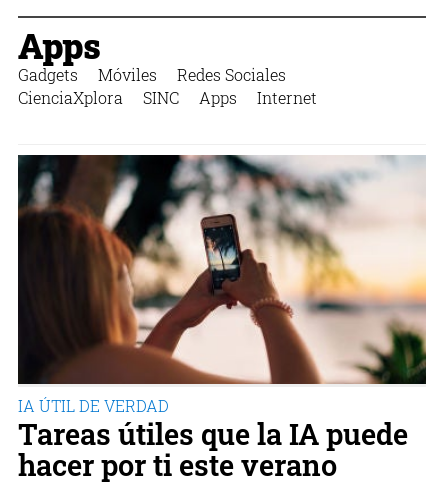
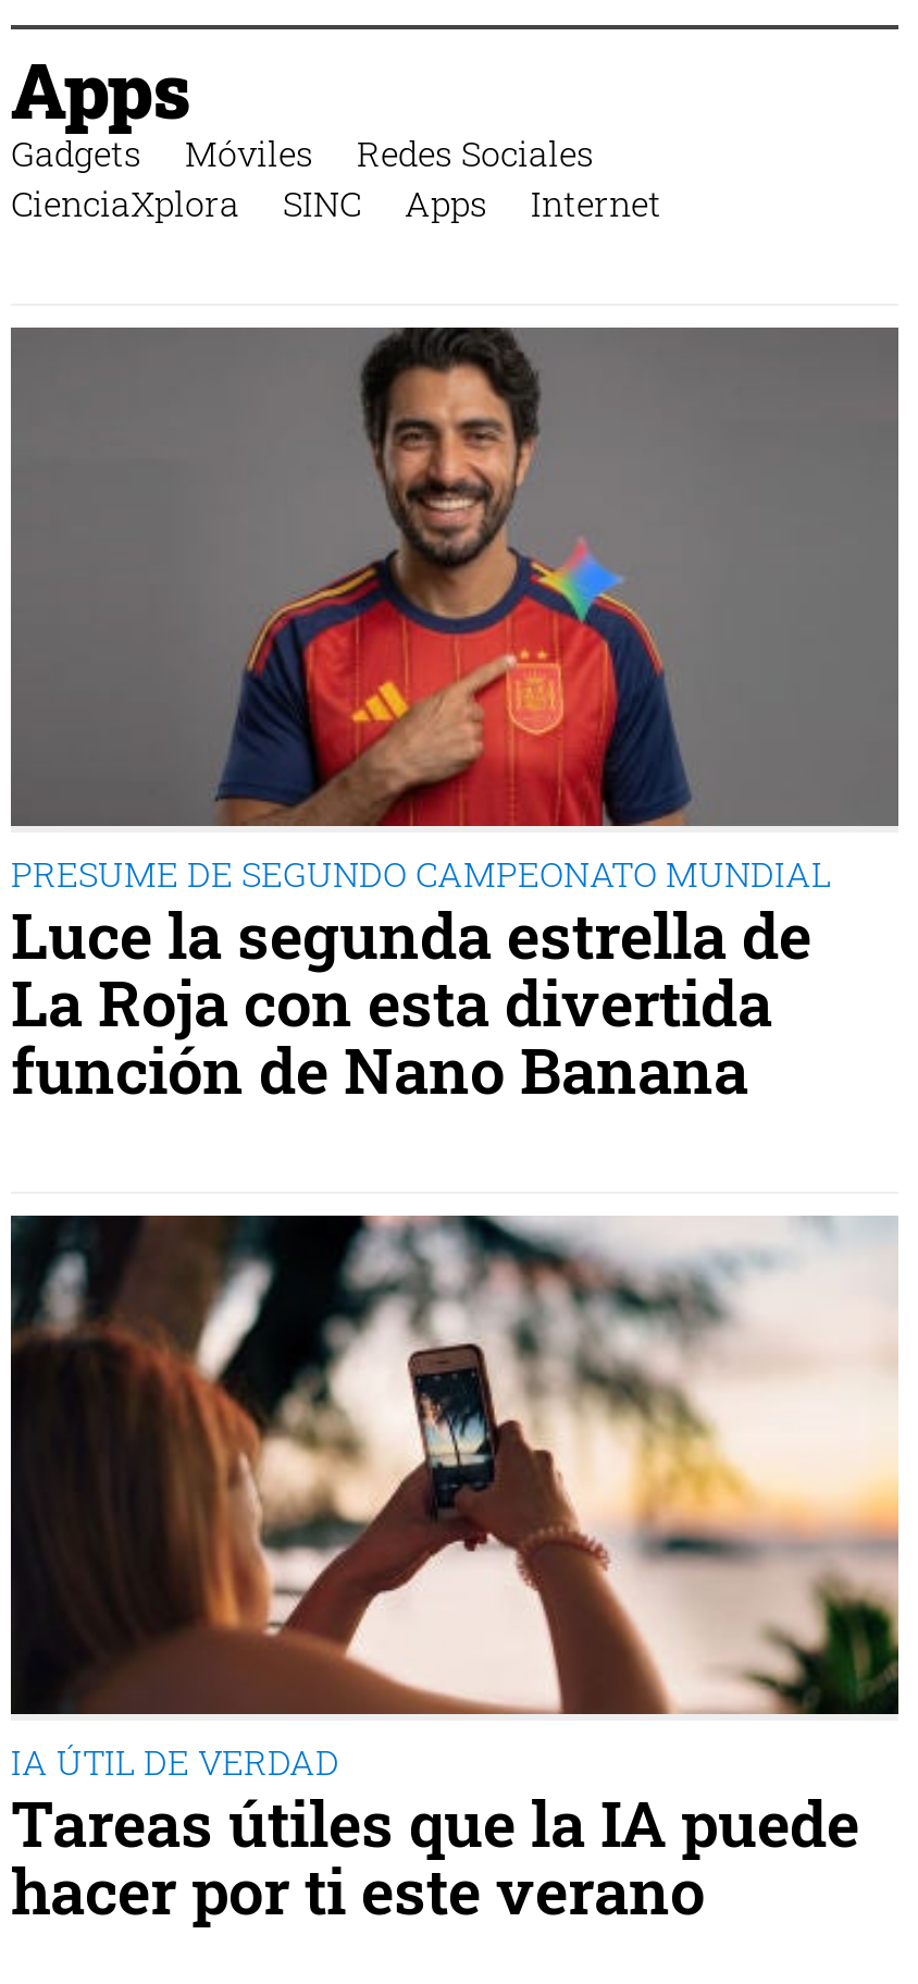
none -> [11,325,901,1112] [image] | PRESUME DE SEGUNDO CAMPEONATO MUNDIAL | Luce la segunda estrella de | La Roja con esta divertida | función de Nano Banana

